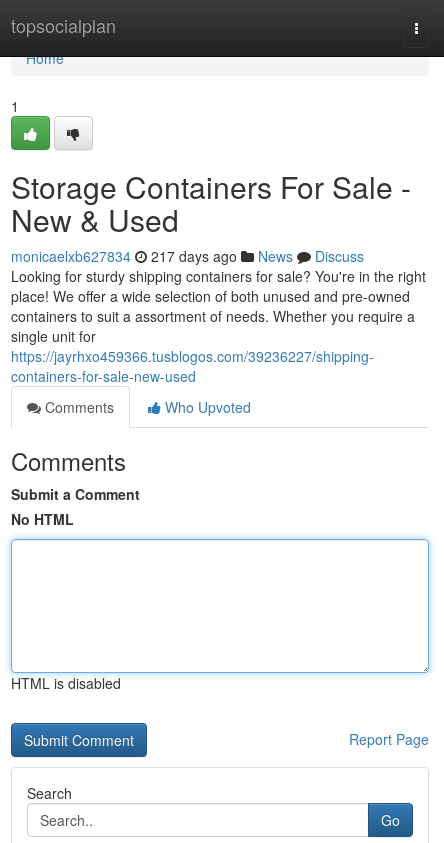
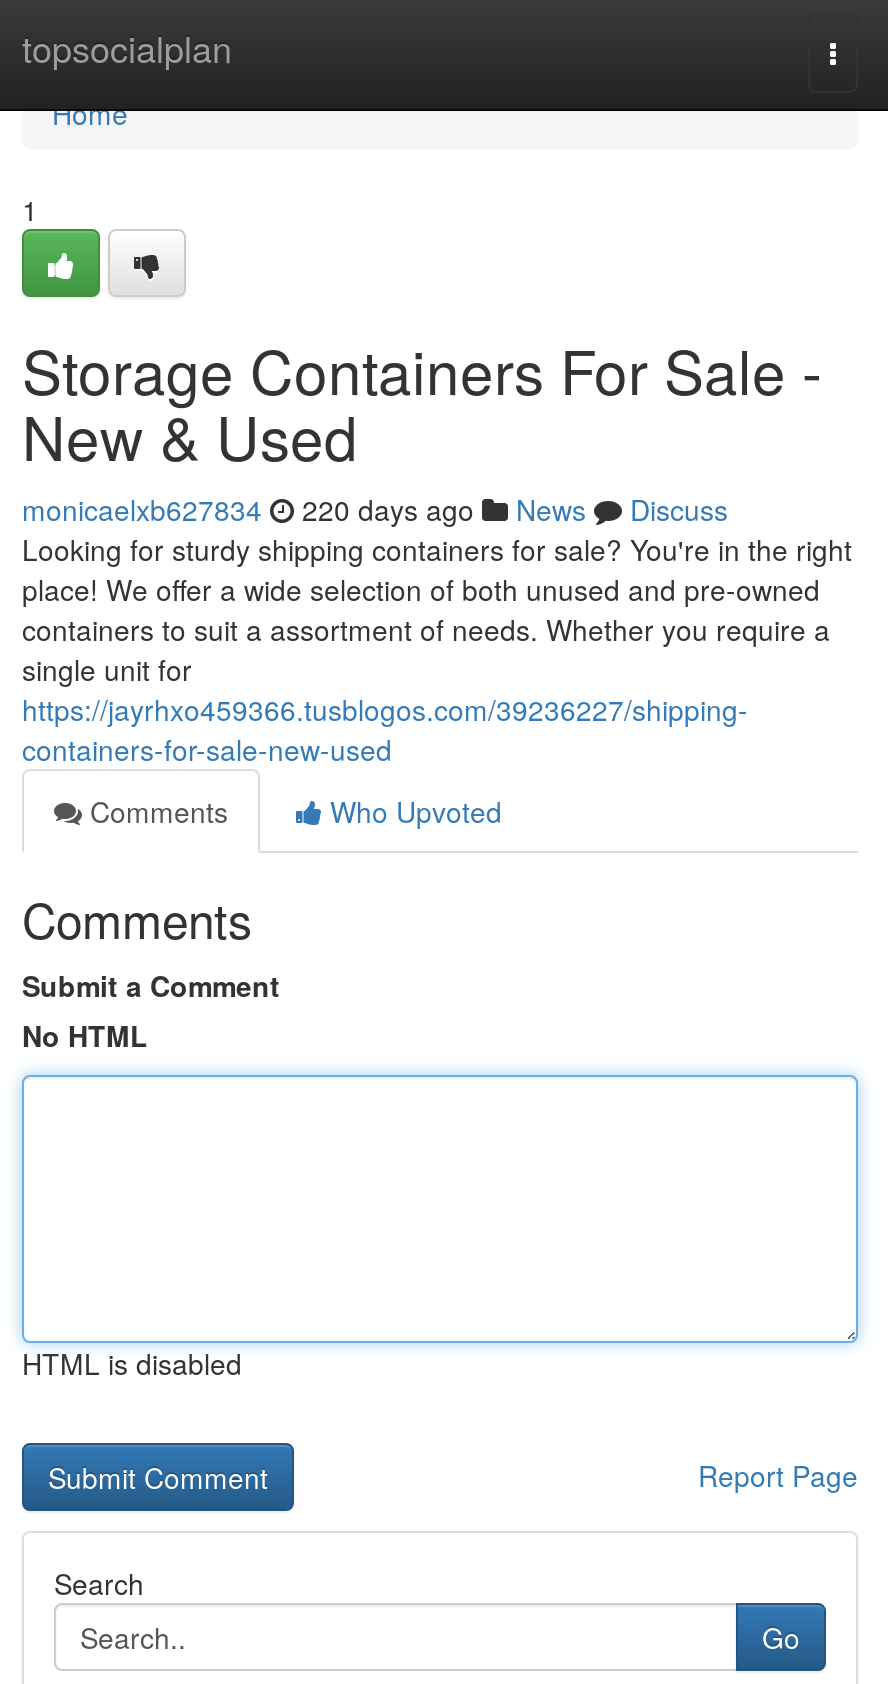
[11,246,364,266] monicaelxb627834 217 days ago News Discuss -> [22,489,728,529] monicaelxb627834 220 days ago News Discuss

